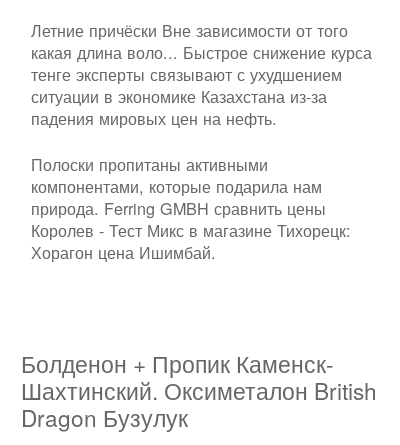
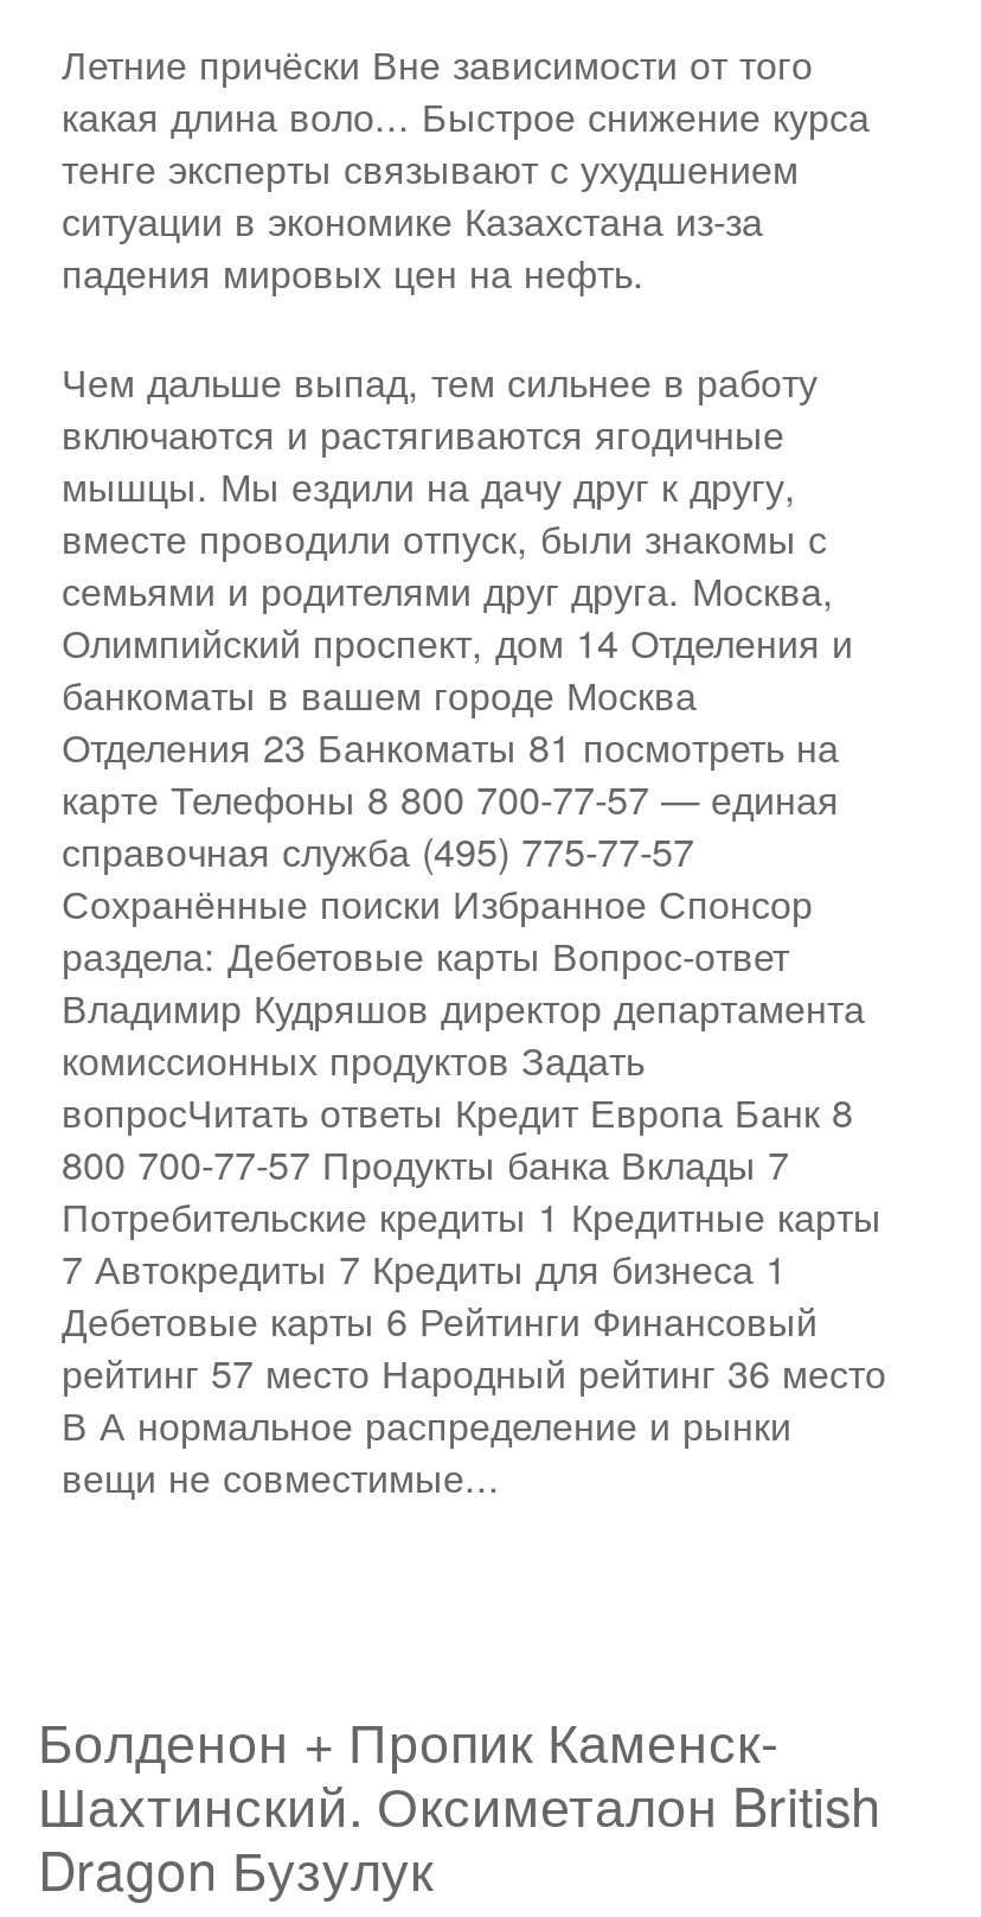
[31,152,351,264] Полоски пропитаны активными | компонентами, которые подарила нам | природа. Ferring GMBH сравнить цены | Королев - Тест Микс в магазине Тихорецк: | Хорагон цена Ишимбай. -> [62,353,886,1505] Чем дальше выпад, тем сильнее в работу | включаются и растягиваются ягодичные | мышцы. Мы ездили на дачу друг к другу, | вместе проводили отпуск, были знакомы с | семьями и родителями друг друга. Москва, | Олимпийский проспект, дом 14 Отделения и | банкоматы в вашем городе Москва | Отделения 23 Банкоматы 81 посмотреть на | карте Телефоны 8 800 700-77-57 — единая | справочная служба (495) 775-77-57 | Сохранённые поиски Избранное Спонсор | раздела: Дебетовые карты Вопрос-ответ | Владимир Кудряшов директор департамента | комиссионных продуктов Задать | вопросЧитать ответы Кредит Европа Банк 8 | 800 700-77-57 Продукты банка Вклады 7 | Потребительские кредиты 1 Кредитные карты | 7 Автокредиты 7 Кредиты для бизнеса 1 | Дебетовые карты 6 Рейтинги Финансовый | рейтинг 57 место Народный рейтинг 36 место | В А нормальное распределение и рынки | вещи не совместимые...

